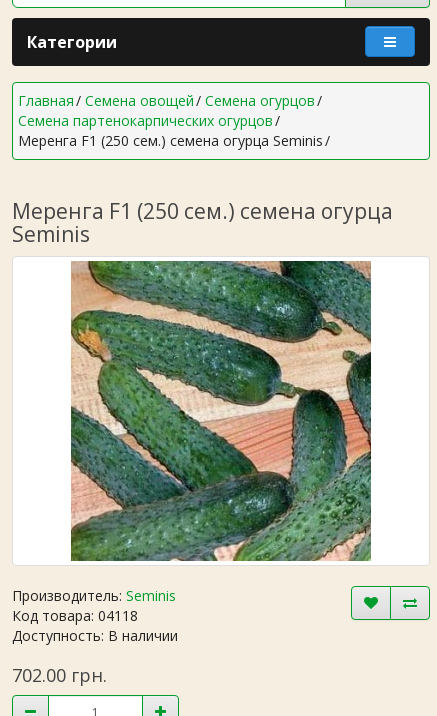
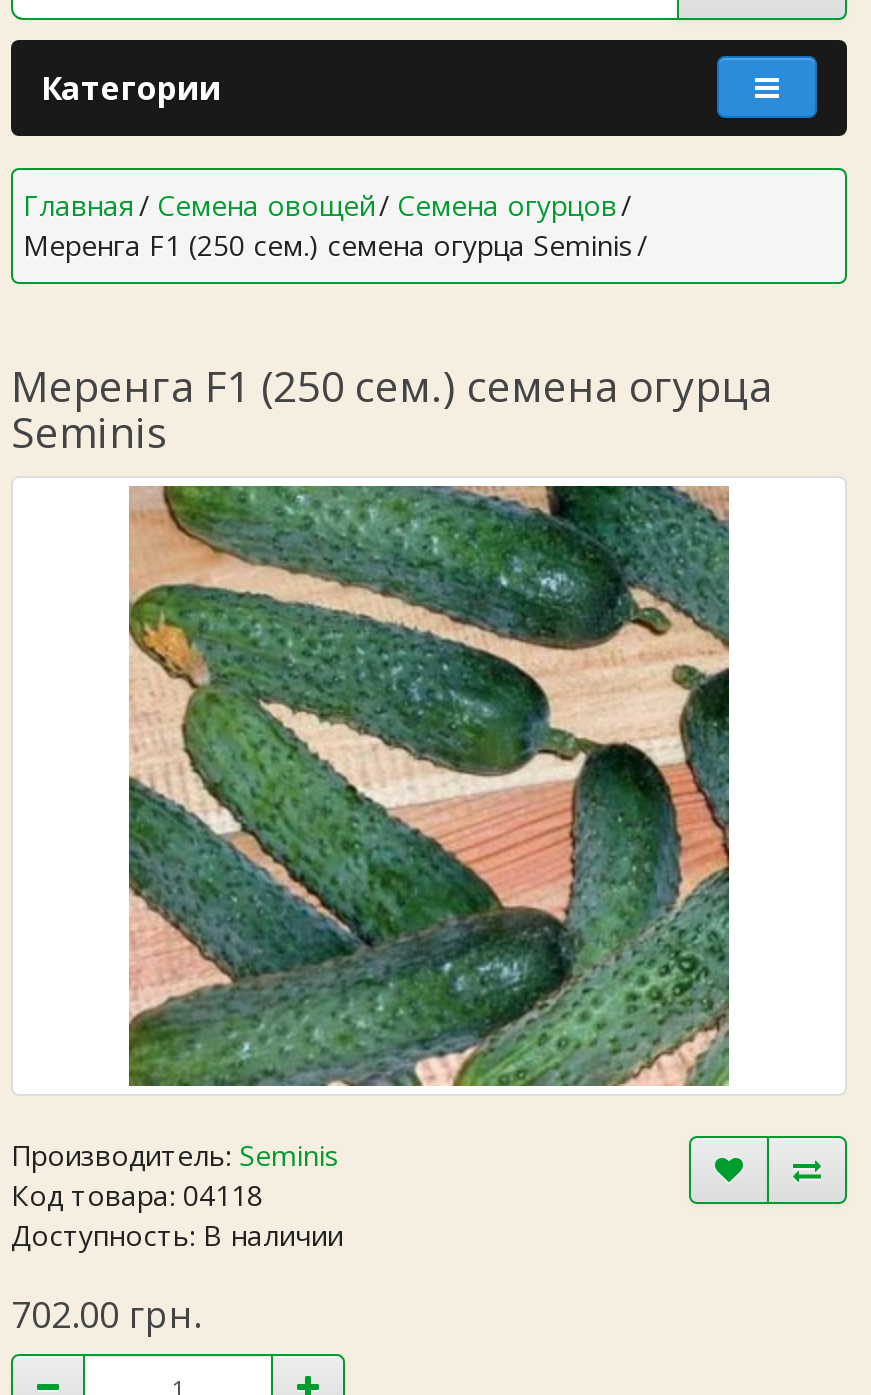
[18,111,273,130] Семена партенокарпических огурцов -> none

